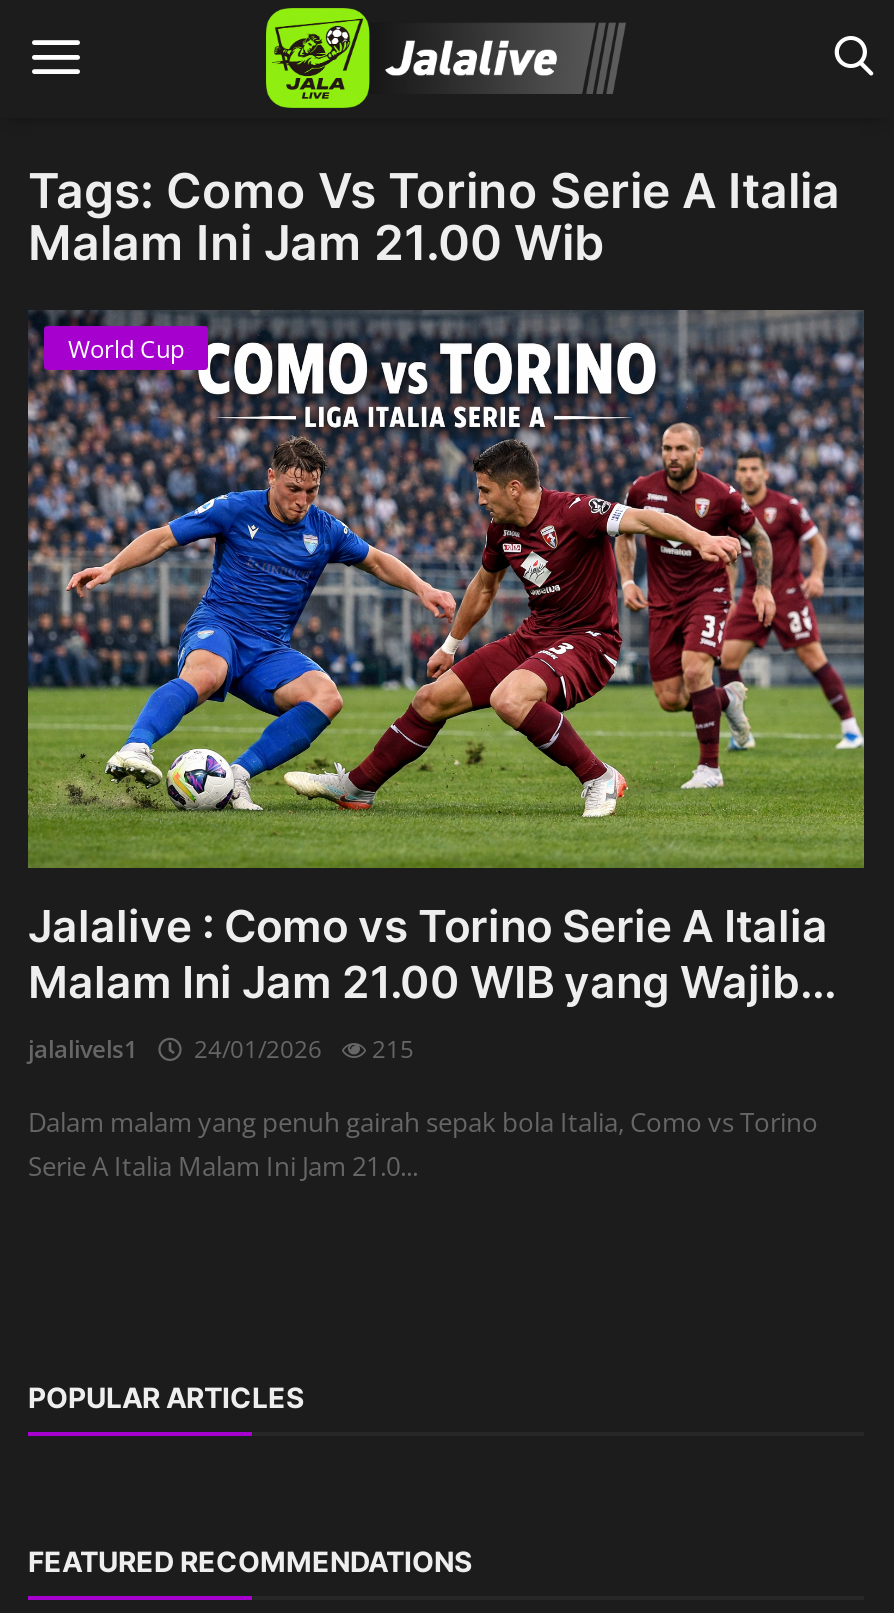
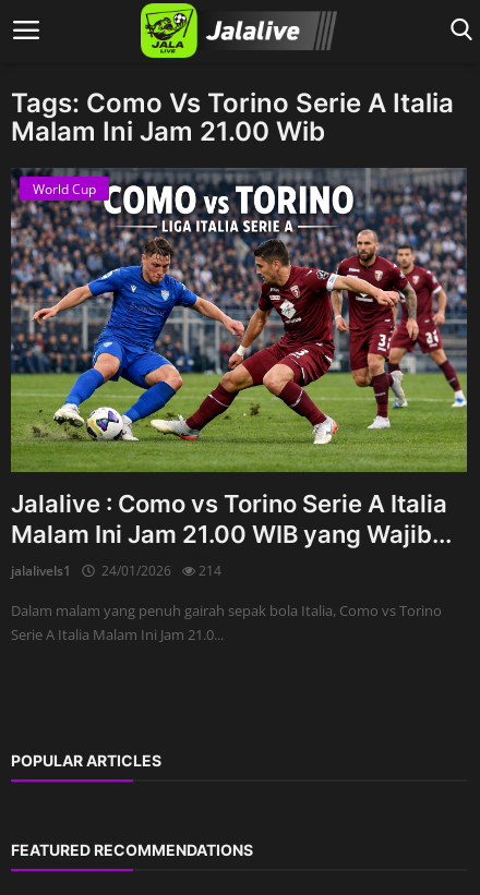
[28,1031,414,1065] jalalivels1 24/01/2026 215 -> [11,561,221,580] jalalivels1 24/01/2026 214

